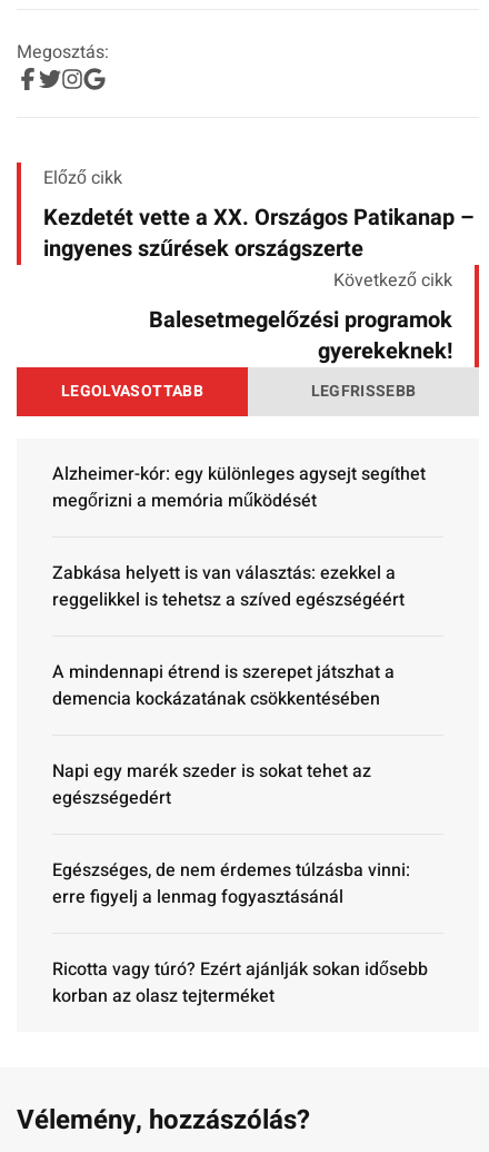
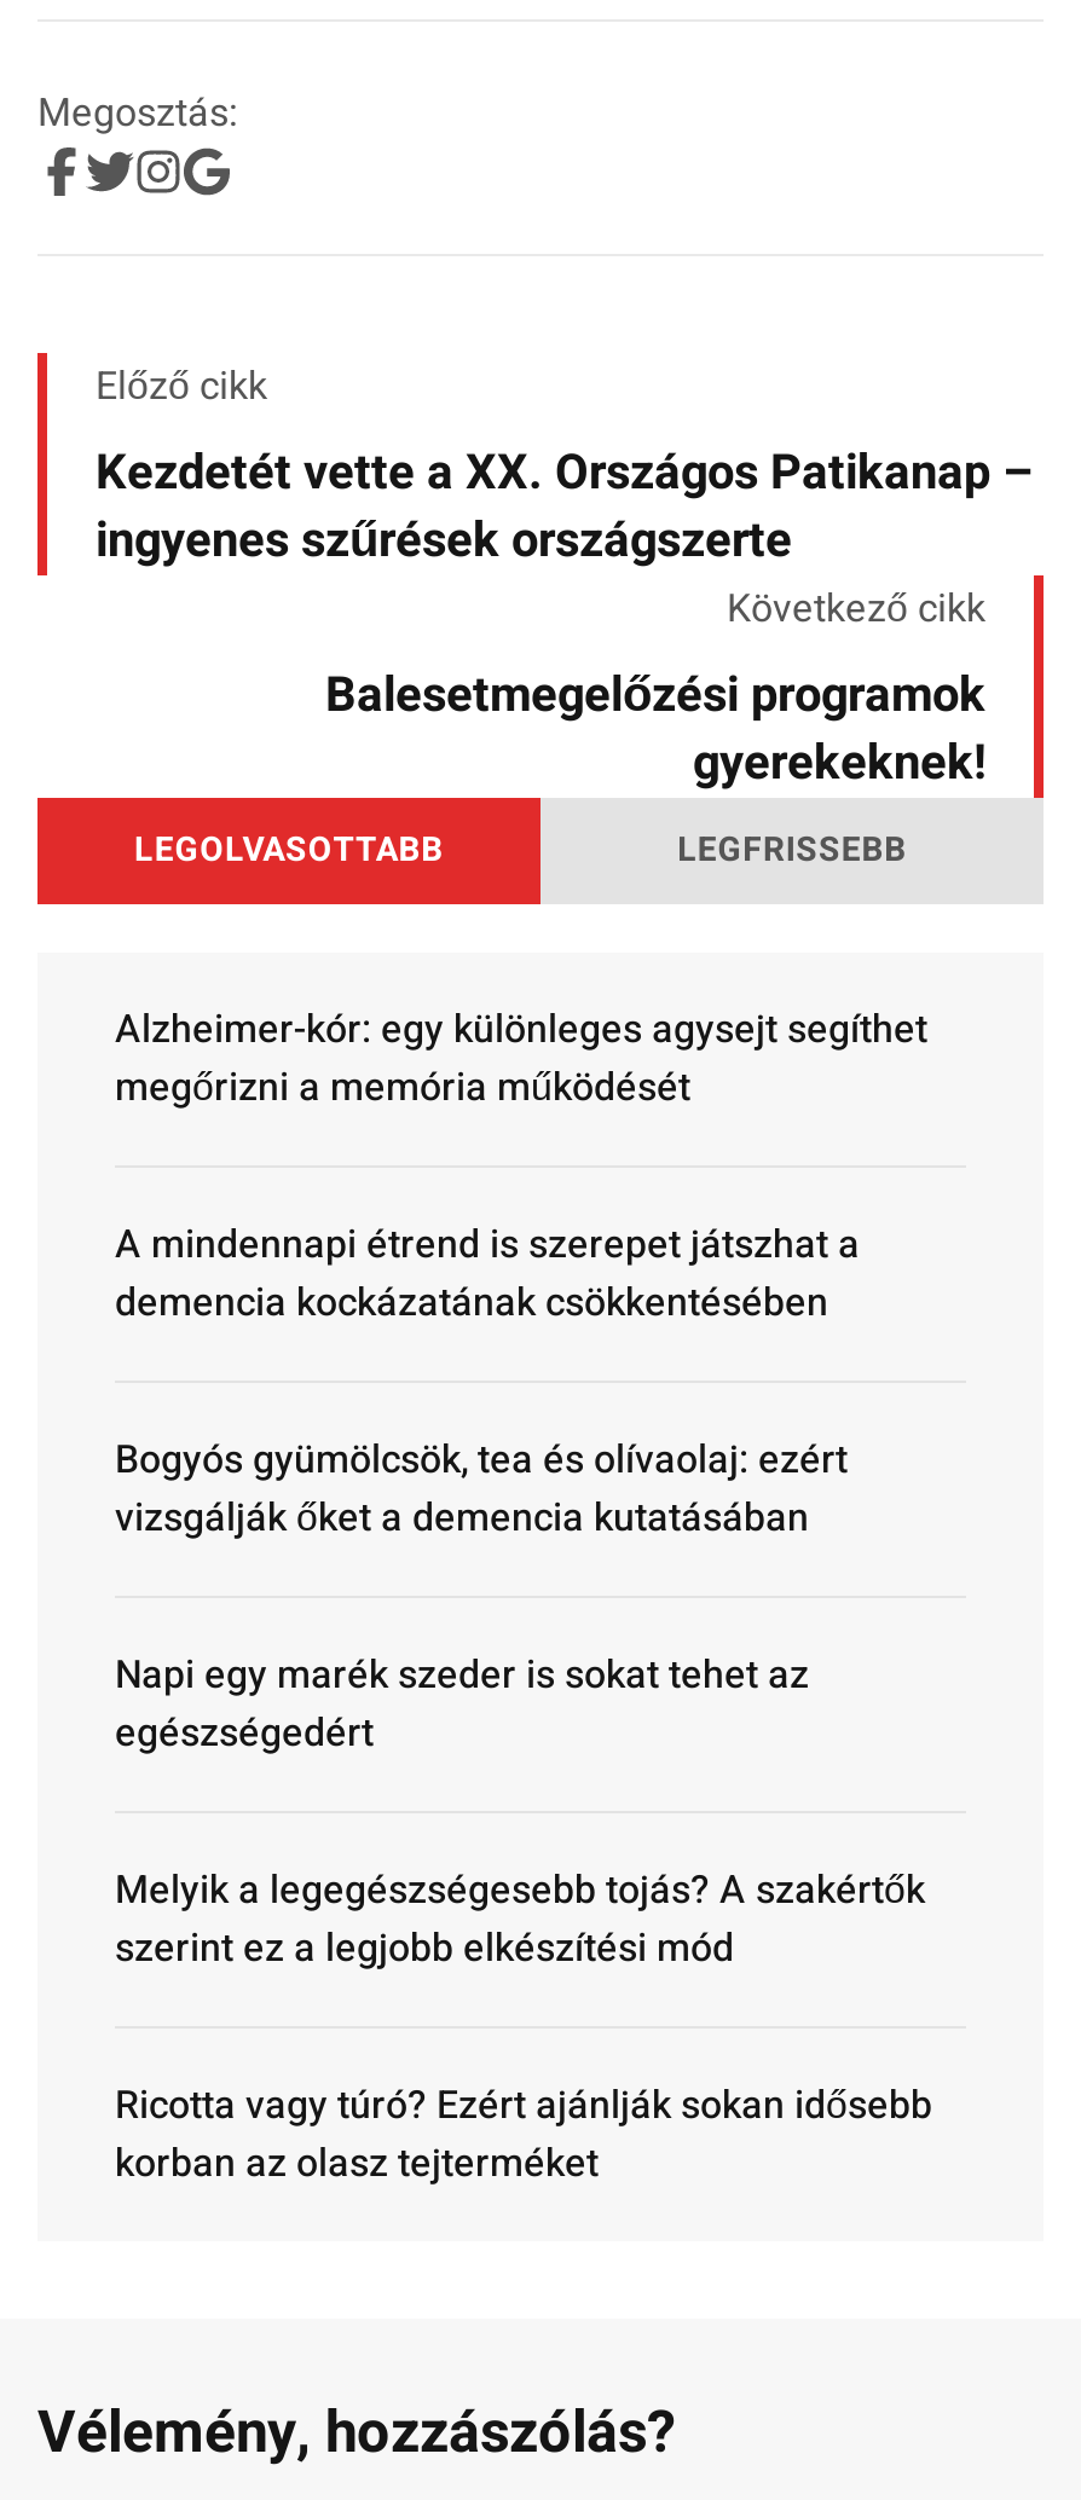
[52,560,405,613] Zabkása helyett is van választás: ezekkel a | reggelikkel is tehetsz a szíved egészségéért -> none
moved [52,659,395,712] -> [115,1216,860,1332]: A mindennapi étrend is szerepet játszhat a | demencia kockázatának csökkentésében
none -> [115,1431,848,1547] Bogyós gyümölcsök, tea és olívaolaj: ezért | vizsgálják őket a demencia kutatásában
[52,857,410,910] Egészséges, de nem érdemes túlzásba vinni: | erre figyelj a lenmag fogyasztásánál -> [115,1862,925,1978] Melyik a legegészségesebb tojás? A szakértők | szerint ez a legjobb elkészítési mód

